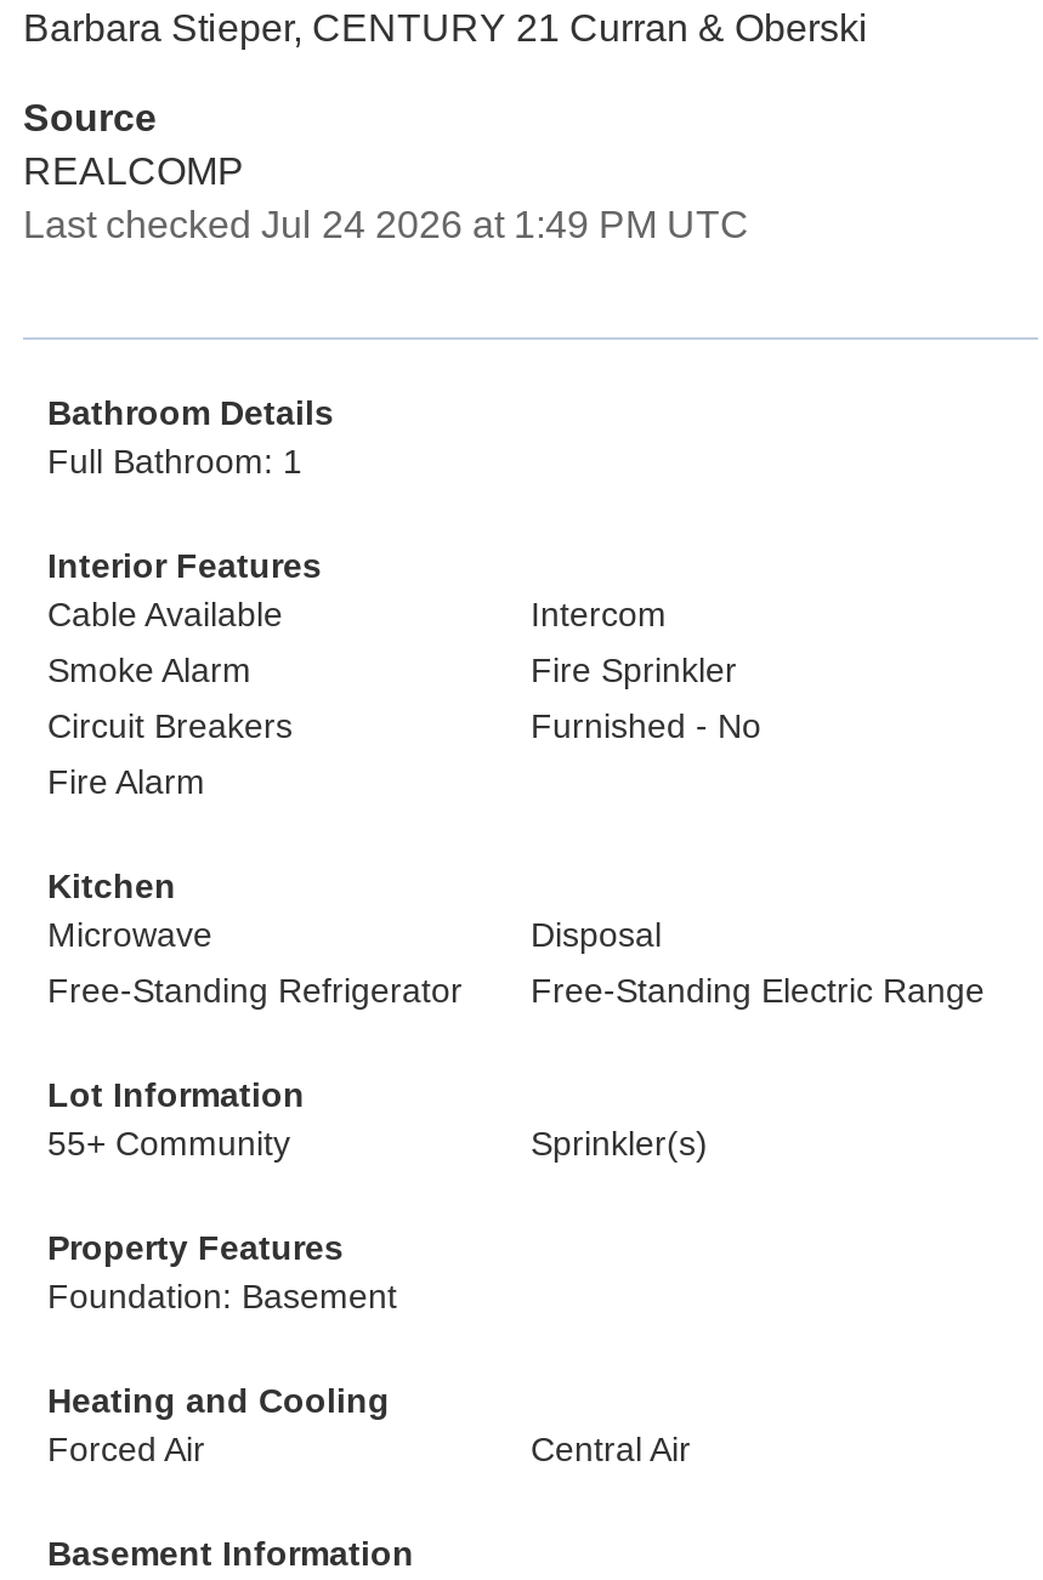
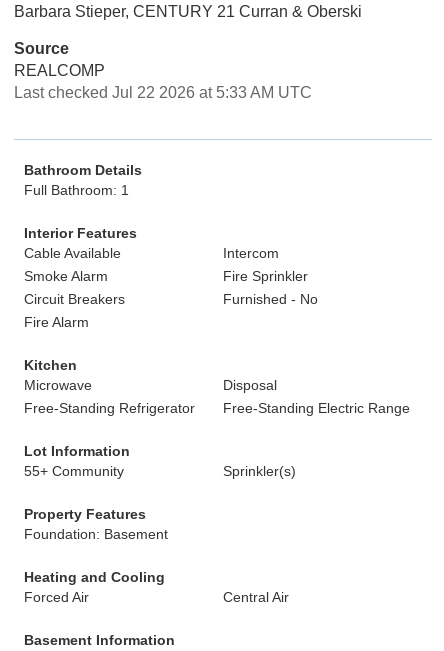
[23,204,749,245] Last checked Jul 24 2026 at 1:49 PM UTC -> [14,84,312,101] Last checked Jul 22 2026 at 5:33 AM UTC

